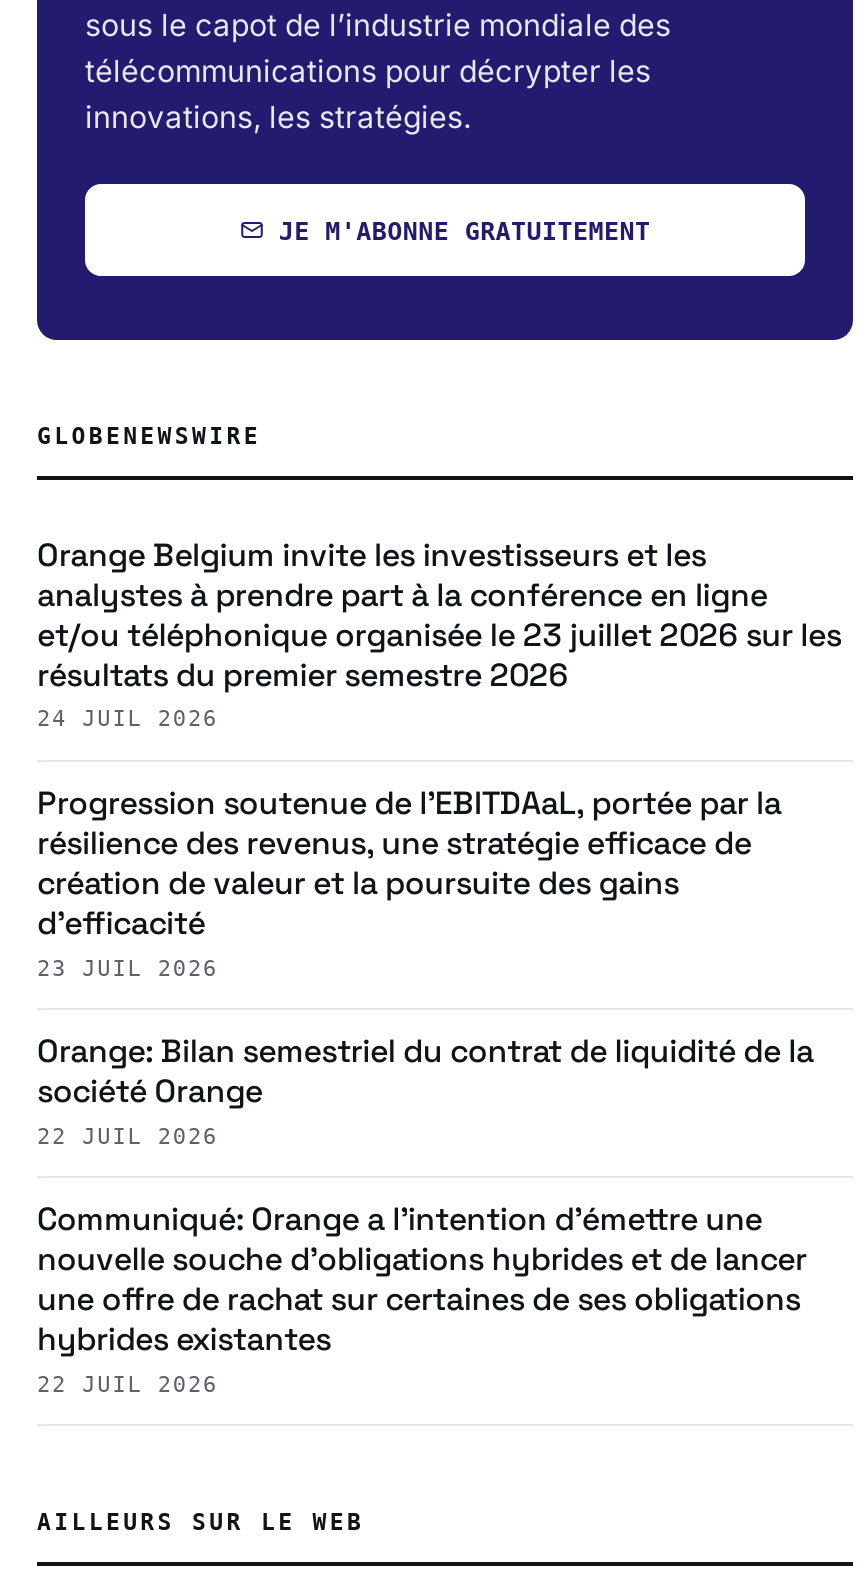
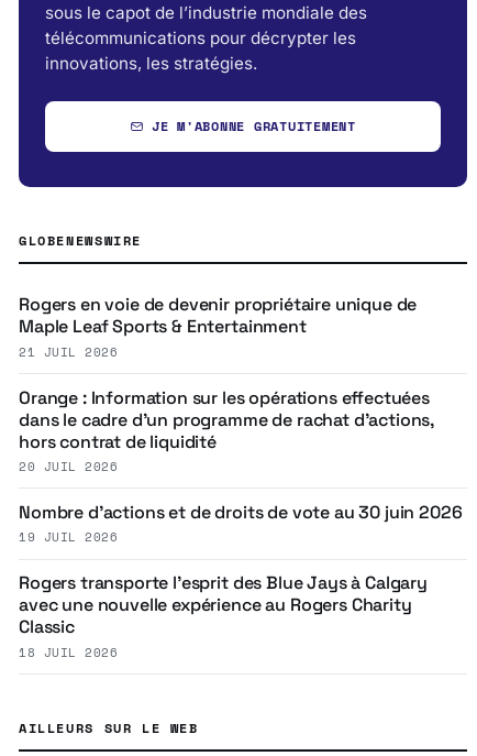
[37,533,841,732] Orange Belgium invite les investisseurs et les | analystes à prendre part à la conférence en ligne | et/ou téléphonique organisée le 23 juillet 2026 sur les | résultats du premier semestre 2026 | 24 JUIL 2026 -> [19,293,417,361] Rogers en voie de devenir propriétaire unique de | Maple Leaf Sports & Entertainment | 21 JUIL 2026
[37,781,781,981] Progression soutenue de l’EBITDAaL, portée par la | résilience des revenus, une stratégie efficace de | création de valeur et la poursuite des gains | d’efficacité | 23 JUIL 2026 -> [19,386,434,476] Orange : Information sur les opérations effectuées | dans le cadre d’un programme de rachat d’actions, | hors contrat de liquidité | 20 JUIL 2026
[37,1029,814,1149] Orange: Bilan semestriel du contrat de liquidité de la | société Orange | 22 JUIL 2026 -> [19,500,462,546] Nombre d’actions et de droits de vote au 30 juin 2026 | 19 JUIL 2026
[37,1198,807,1397] Communiqué: Orange a l’intention d’émettre une | nouvelle souche d’obligations hybrides et de lancer | une offre de rachat sur certaines de ses obligations | hybrides existantes | 22 JUIL 2026 -> [19,571,428,661] Rogers transporte l’esprit des Blue Jays à Calgary | avec une nouvelle expérience au Rogers Charity | Classic | 18 JUIL 2026

